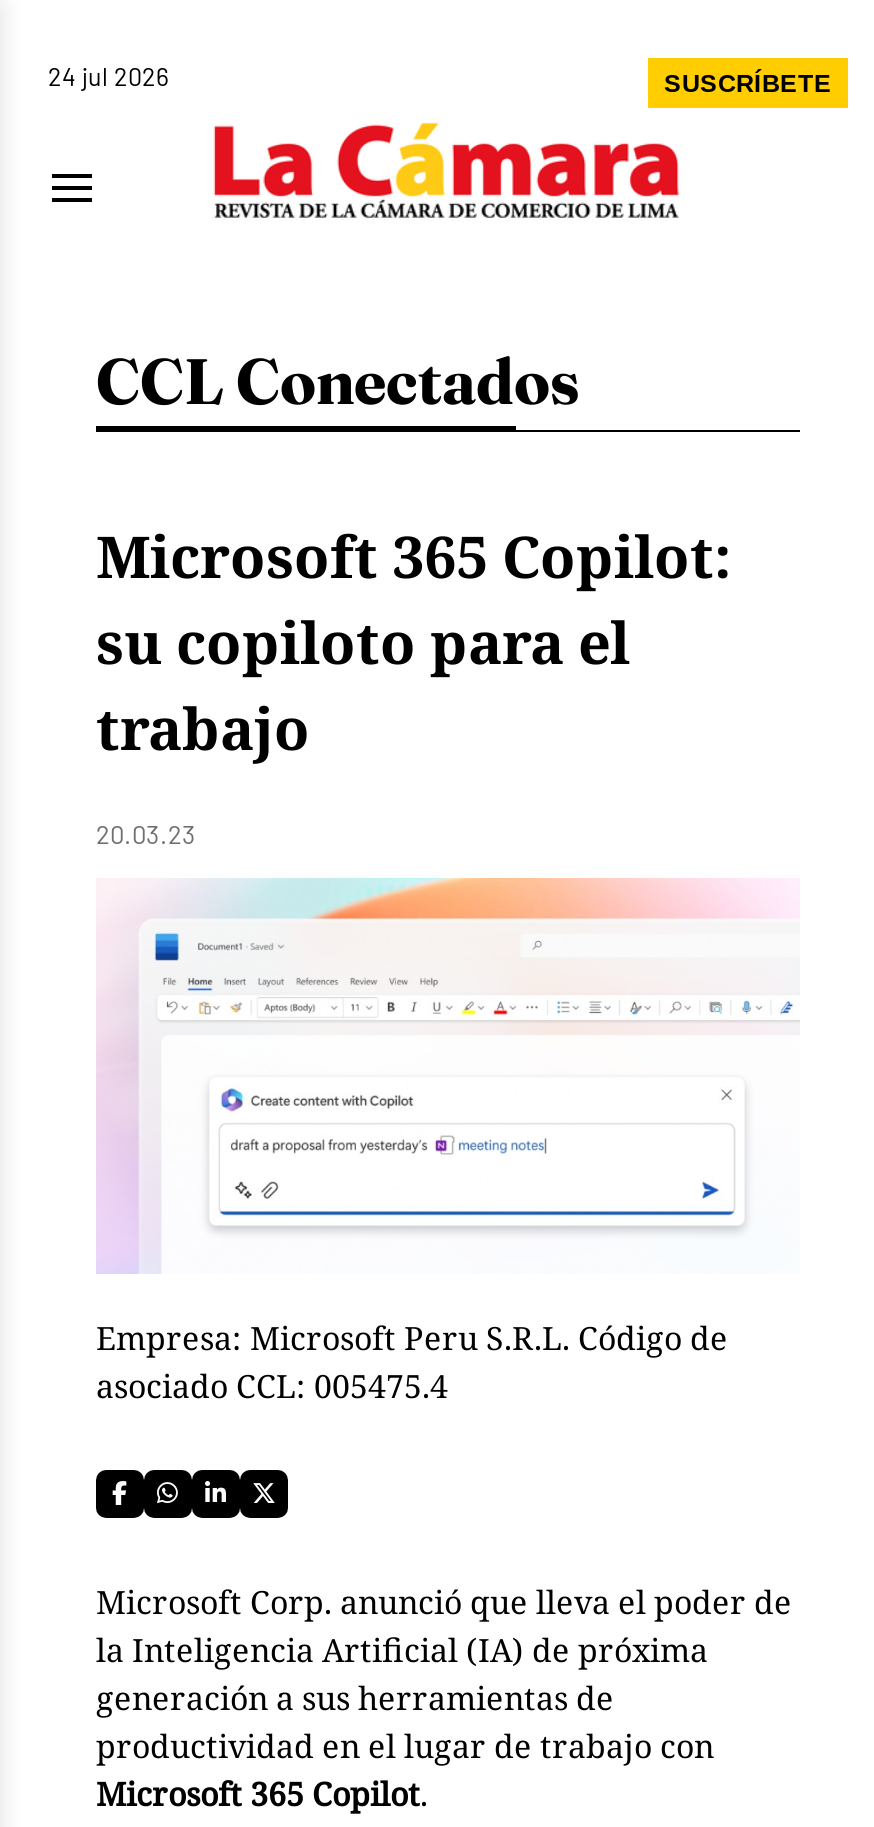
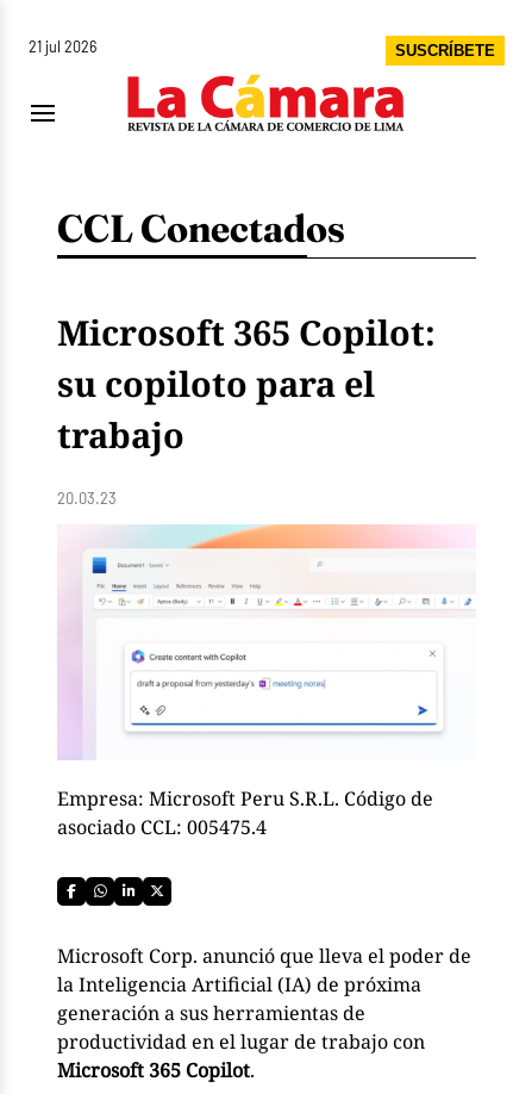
[48,60,168,92] 24 jul 2026 -> [29,37,96,56] 21 jul 2026

